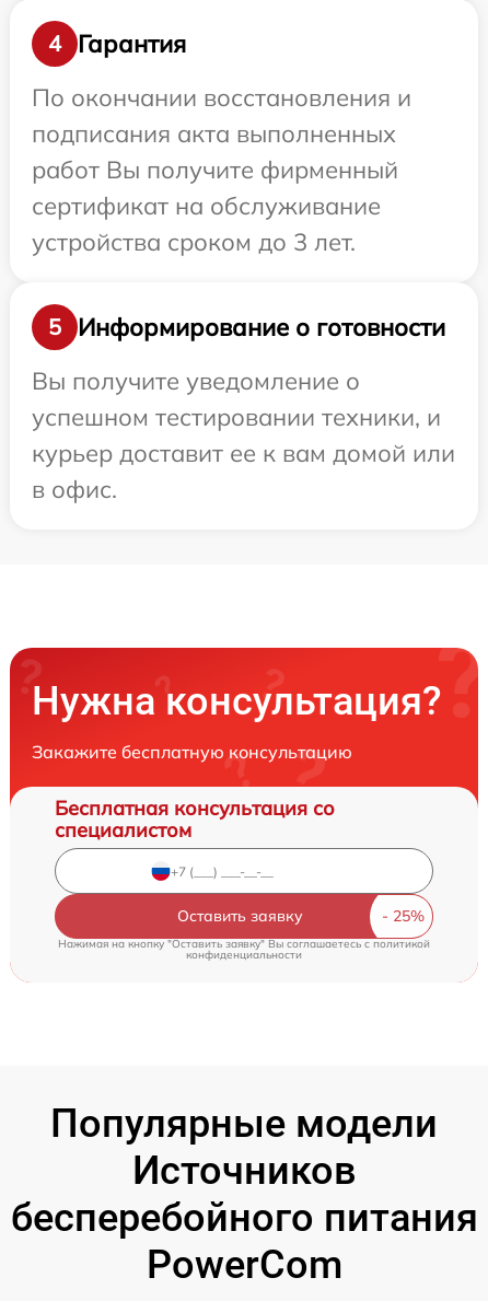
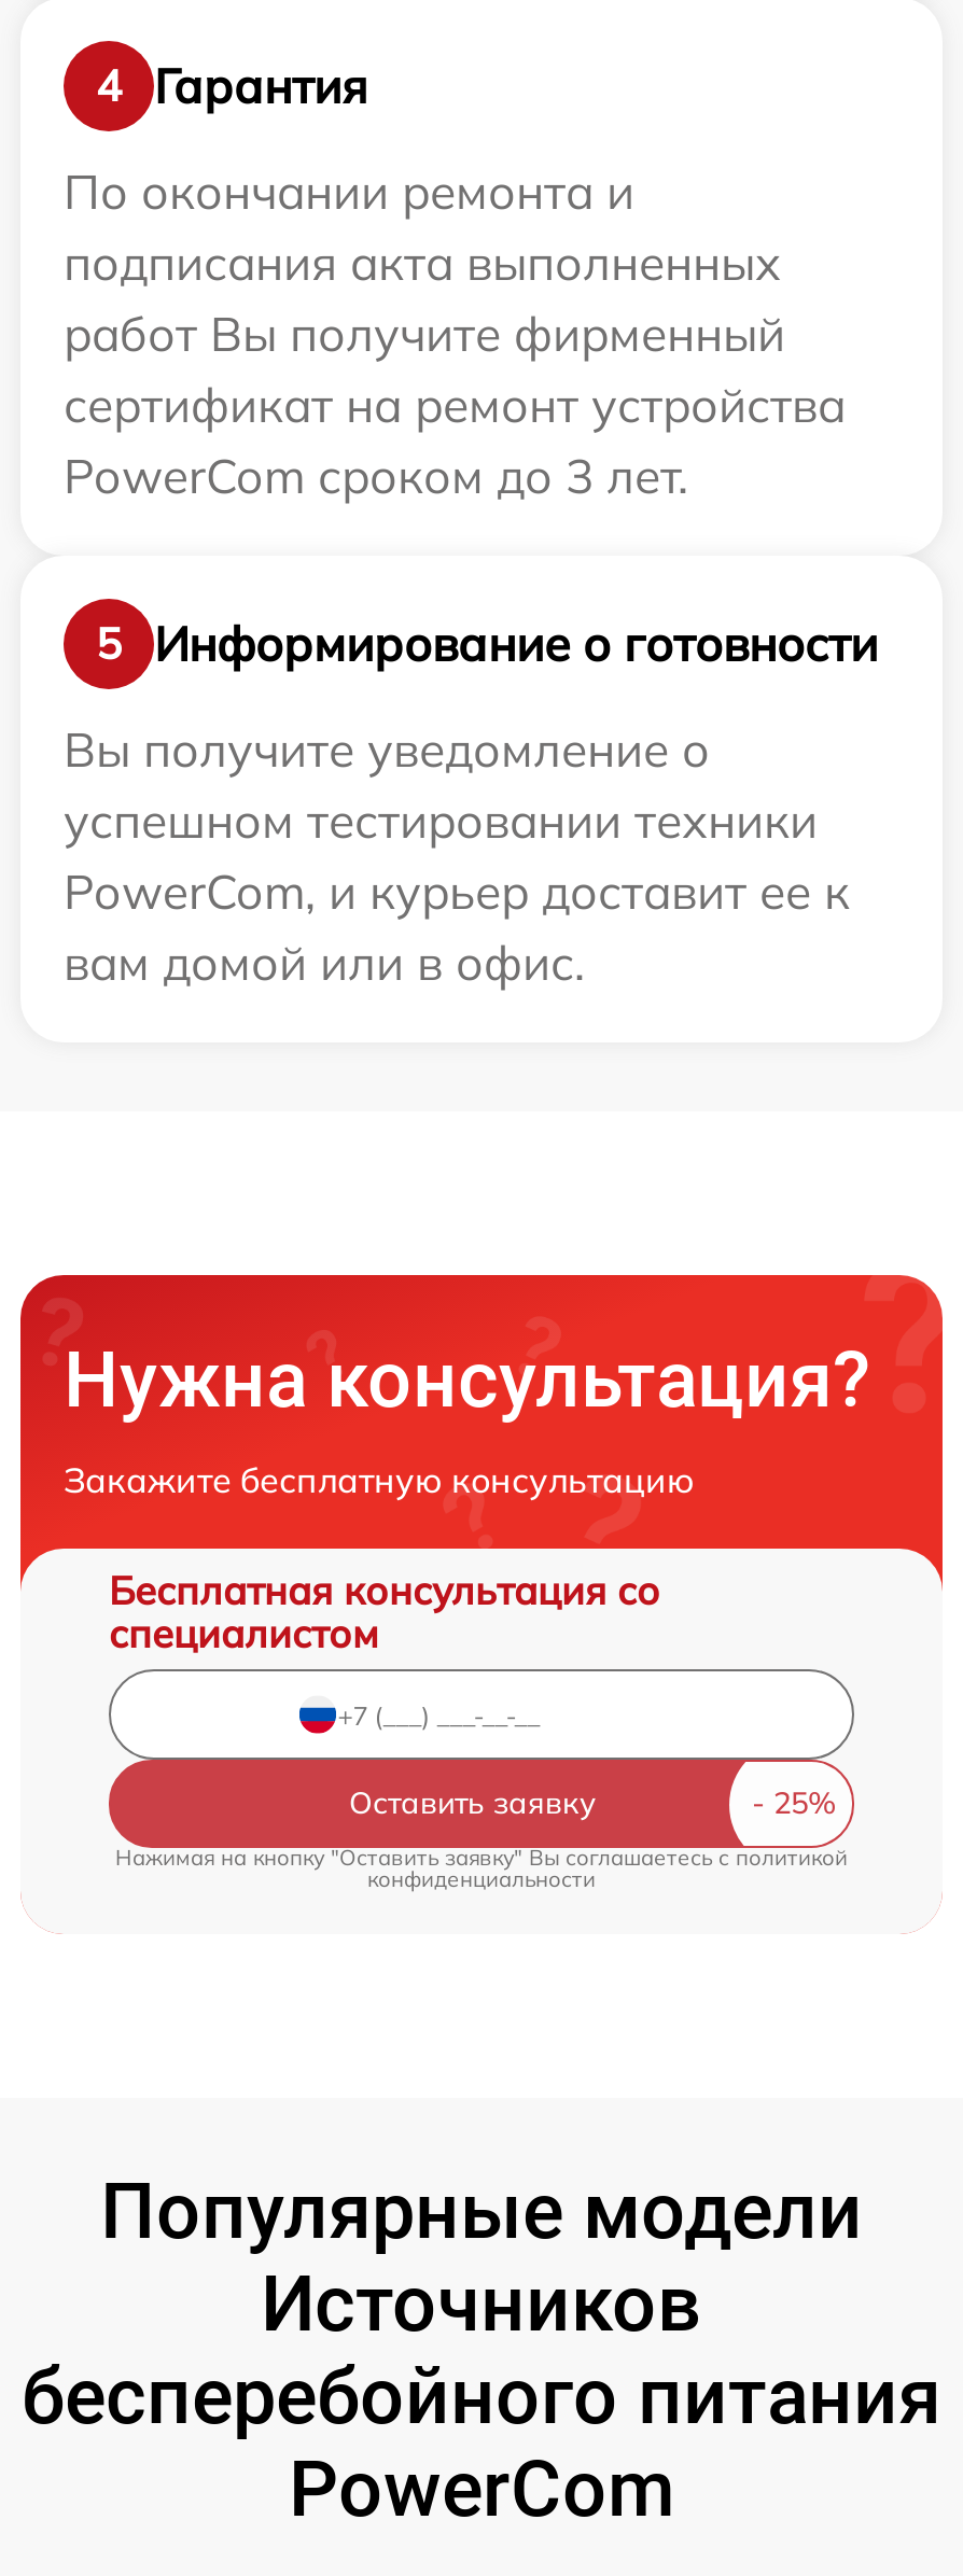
[32,82,411,113] По окончании восстановления и -> [64,162,634,222] По окончании ремонта и
[32,190,381,257] сертификат на обслуживание | устройства сроком до 3 лет. -> [64,375,846,506] сертификат на ремонт устройства | PowerCom сроком до 3 лет.
[32,402,455,504] успешном тестировании техники, и | курьер доставит ее к вам домой или | в офис. -> [64,790,850,993] успешном тестировании техники | PowerCom, и курьер доставит ее к | вам домой или в офис.

